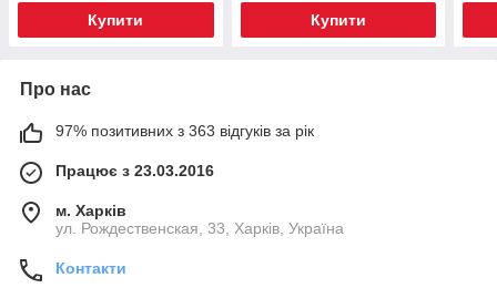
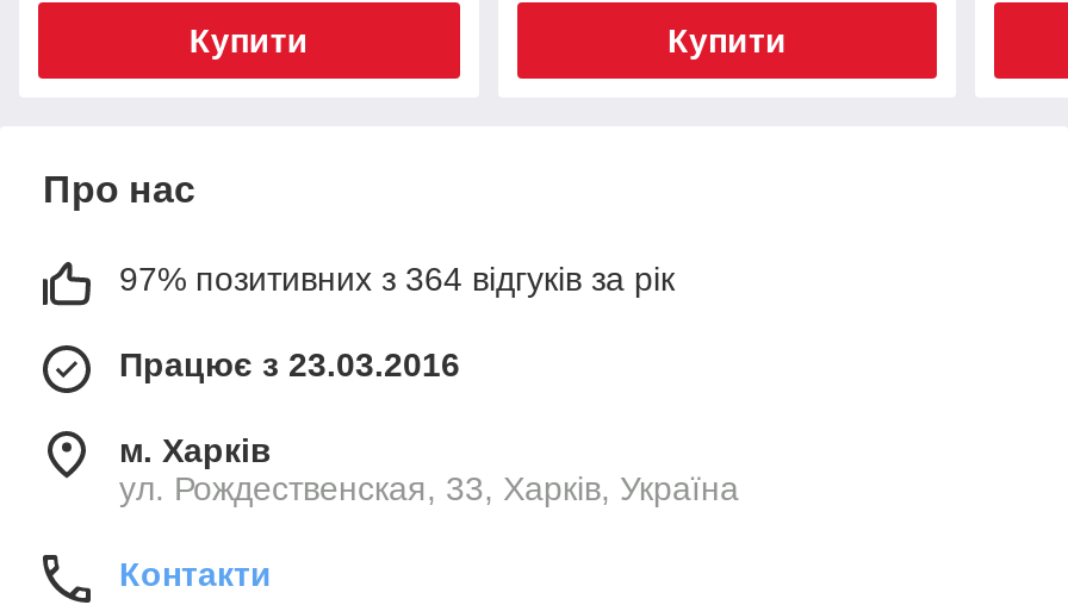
[55,122,314,140] 97% позитивних з 363 відгуків за рік -> [119,260,675,298] 97% позитивних з 364 відгуків за рік

